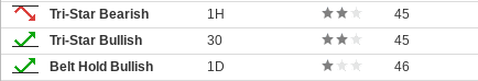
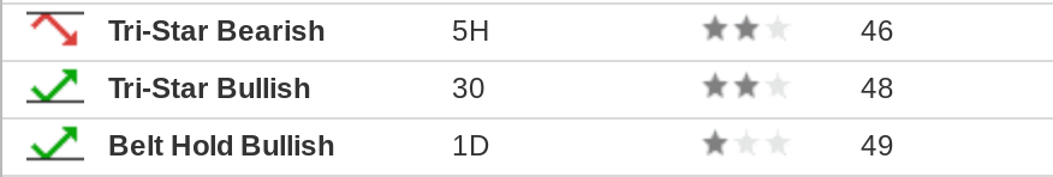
[207,7,410,22] 1H | 45 -> [452,14,894,48] 5H | 46
[394,33,410,48] 45 -> [861,72,894,105] 48
[394,59,410,74] 46 -> [861,129,894,163] 49

